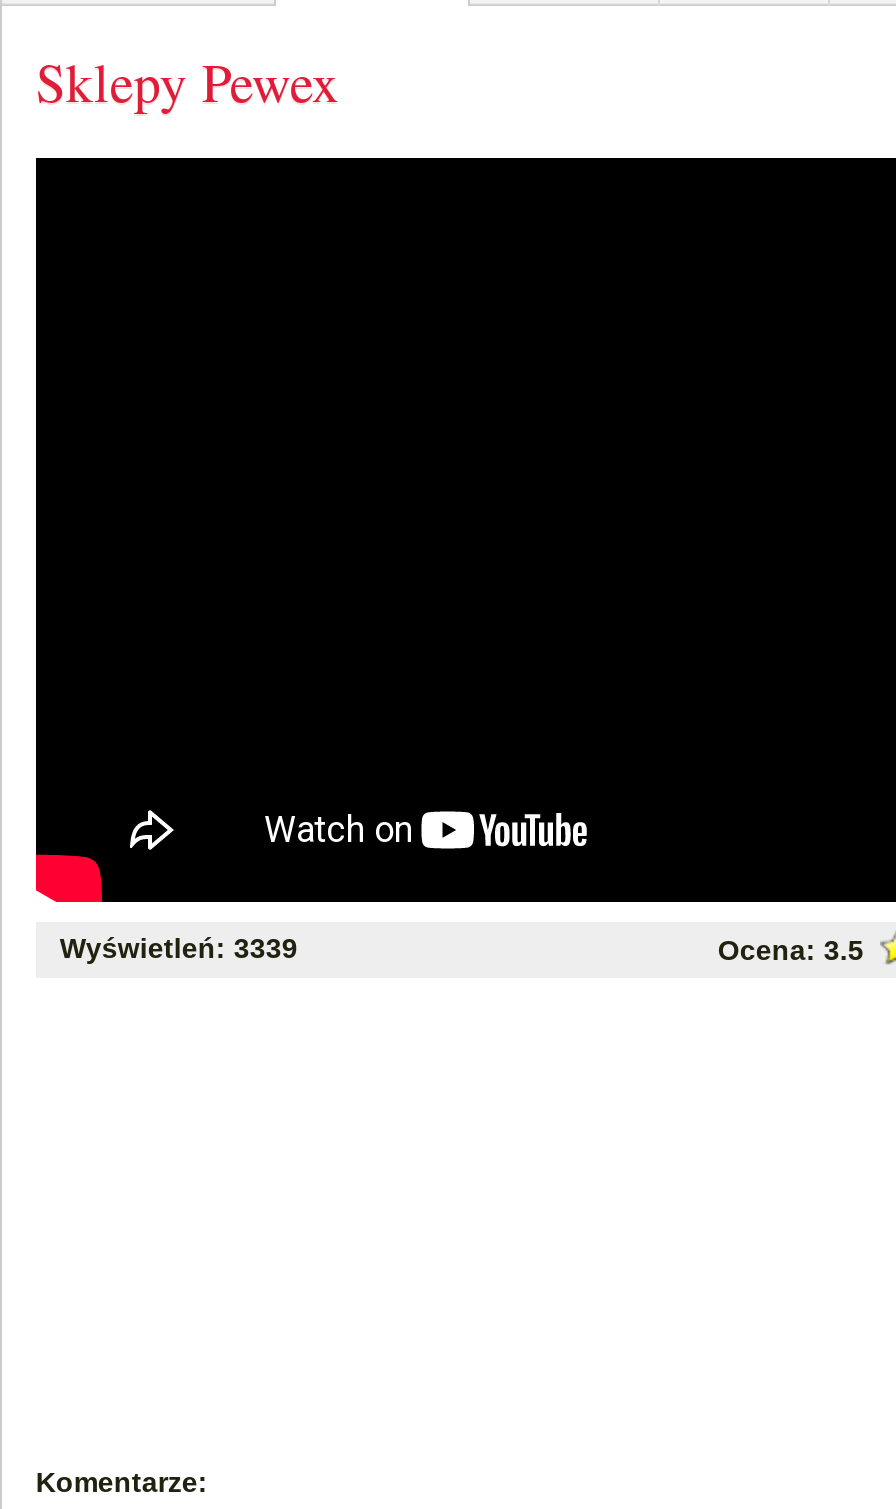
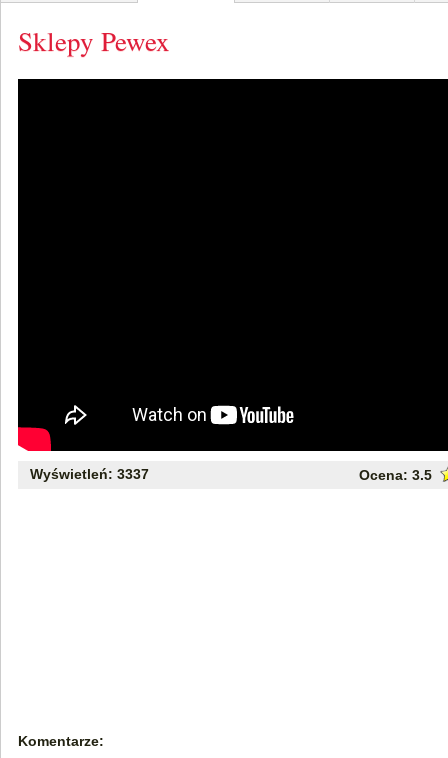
[60,932,298,964] Wyświetleń: 3339 -> [30,466,149,482] Wyświetleń: 3337

